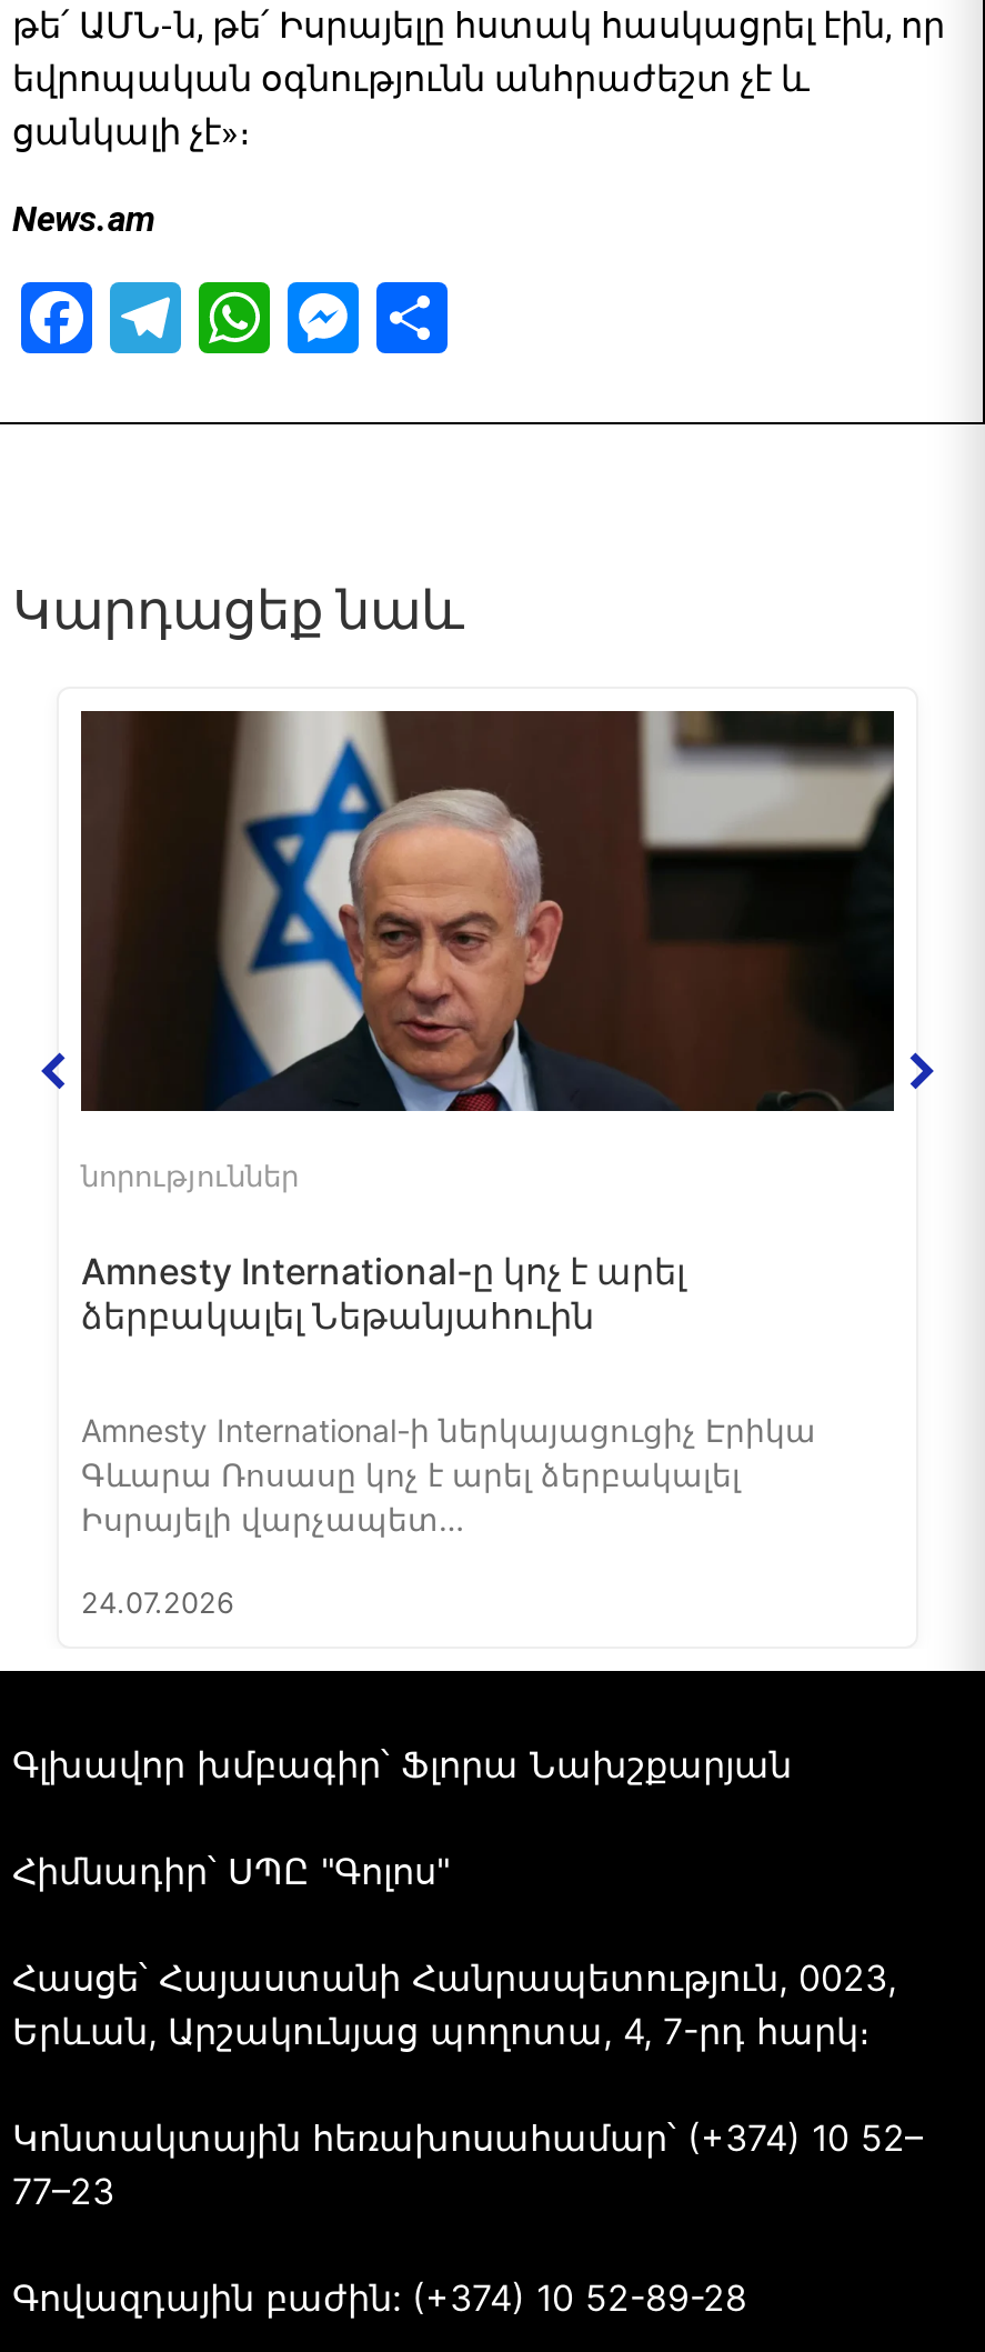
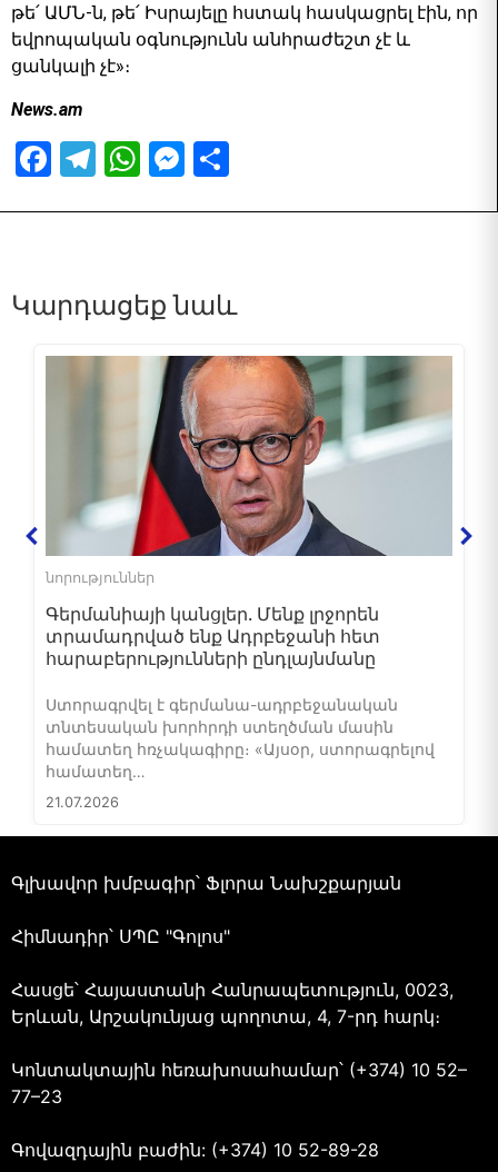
[81,709,896,1113] [image] -> [47,355,452,557] [image]
[81,1248,685,1337] Amnesty International-ը կոչ է արել | ձերբակալել Նեթանյահուին -> [46,602,380,669] Գերմանիայի կանցլեր․ Մենք լրջորեն | տրամադրված ենք Ադրբեջանի հետ | հարաբերությունների ընդլայնմանը
[81,1410,816,1537] Amnesty International-ի ներկայացուցիչ Էրիկա | Գևարա Ռոսասը կոչ է արել ձերբակալել | Իսրայելի վարչապետ… -> [46,695,435,780] Ստորագրվել է գերմանա-ադրբեջանական | տնտեսական խորհրդի ստեղծման մասին | համատեղ հռչակագիրը։ «Այսօր, ստորագրելով | համատեղ…
[81,1586,234,1619] 24.07.2026 -> [46,794,119,810] 21.07.2026

